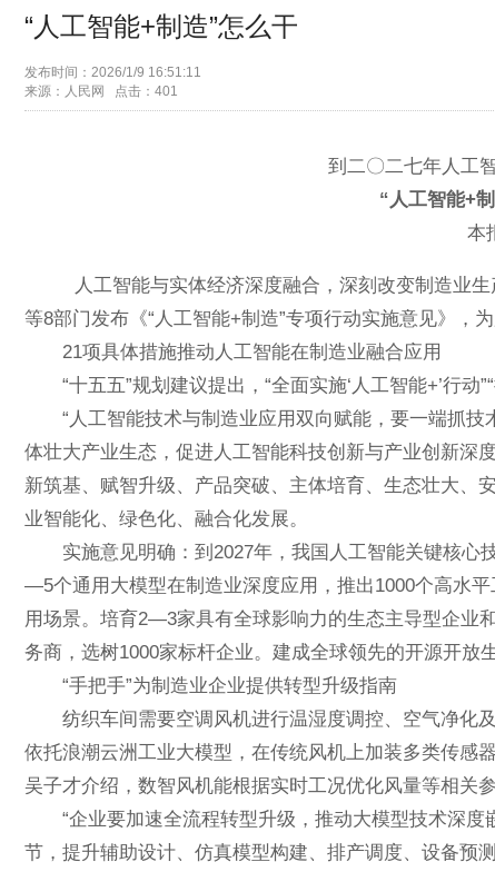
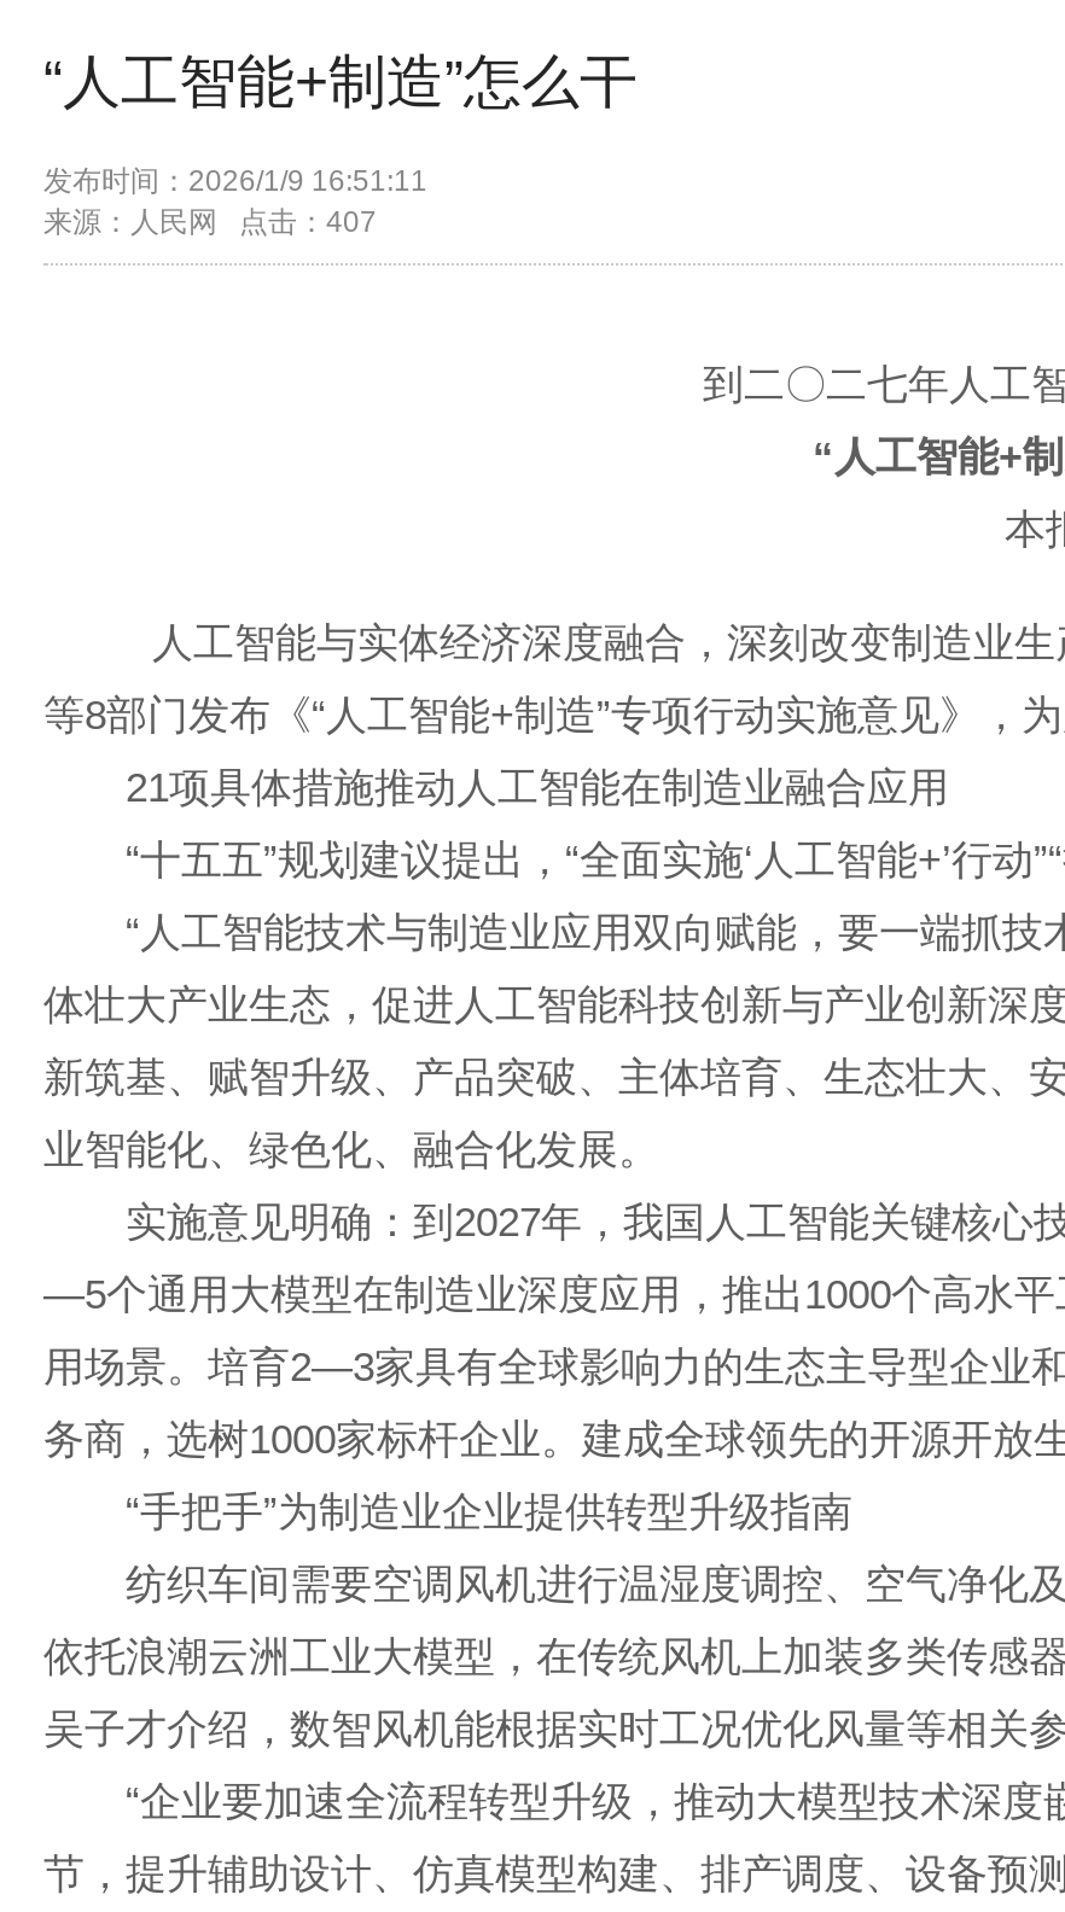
[24,83,178,99] 来源：人民网 点击：401 -> [43,205,377,239] 来源：人民网 点击：407

